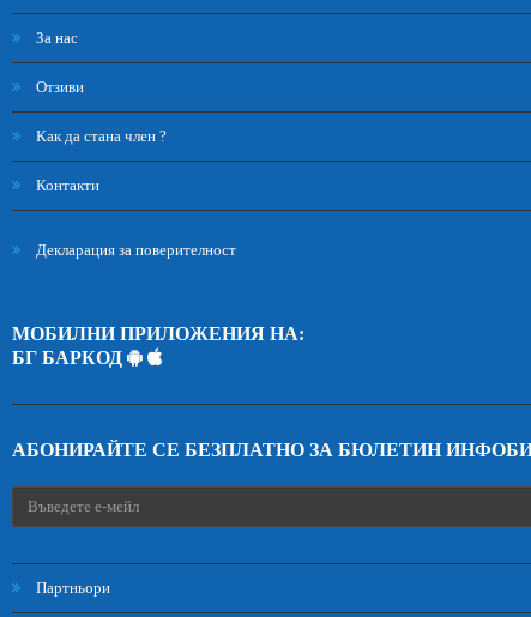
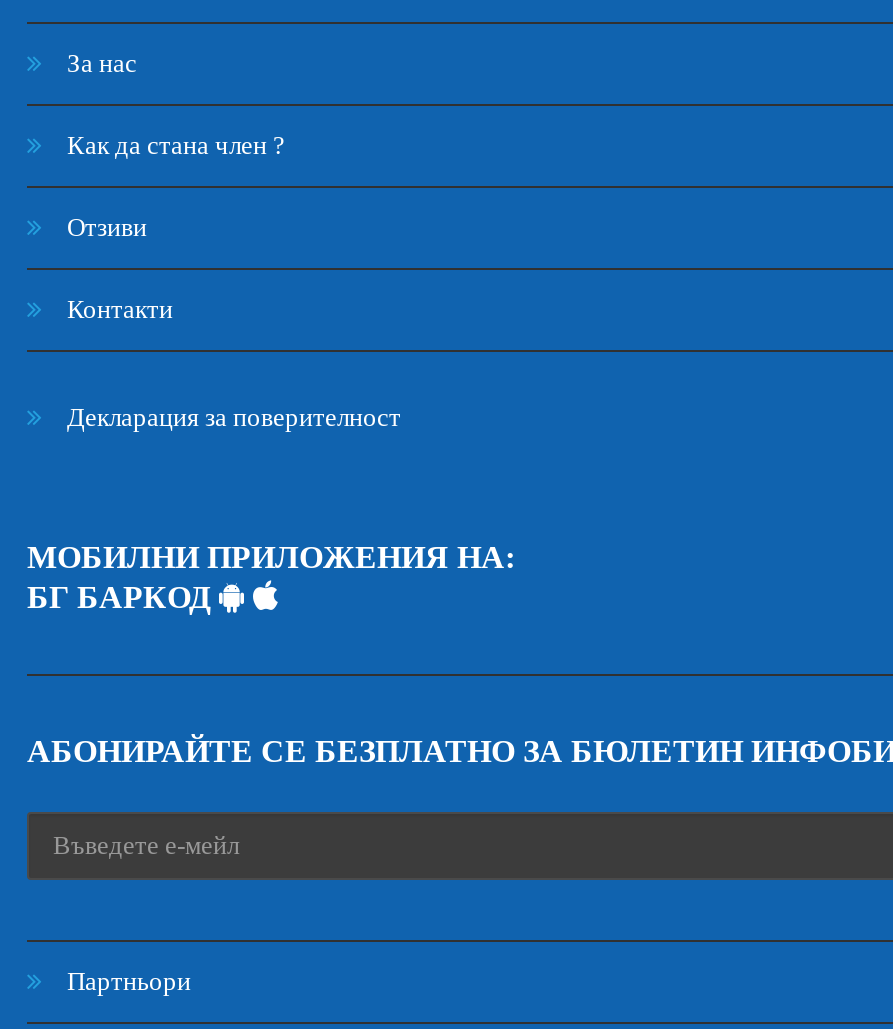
moved [32,78,84,96] -> [61,212,147,242]: Отзиви
moved [32,127,167,145] -> [61,130,285,160]: Как да стана член ?

